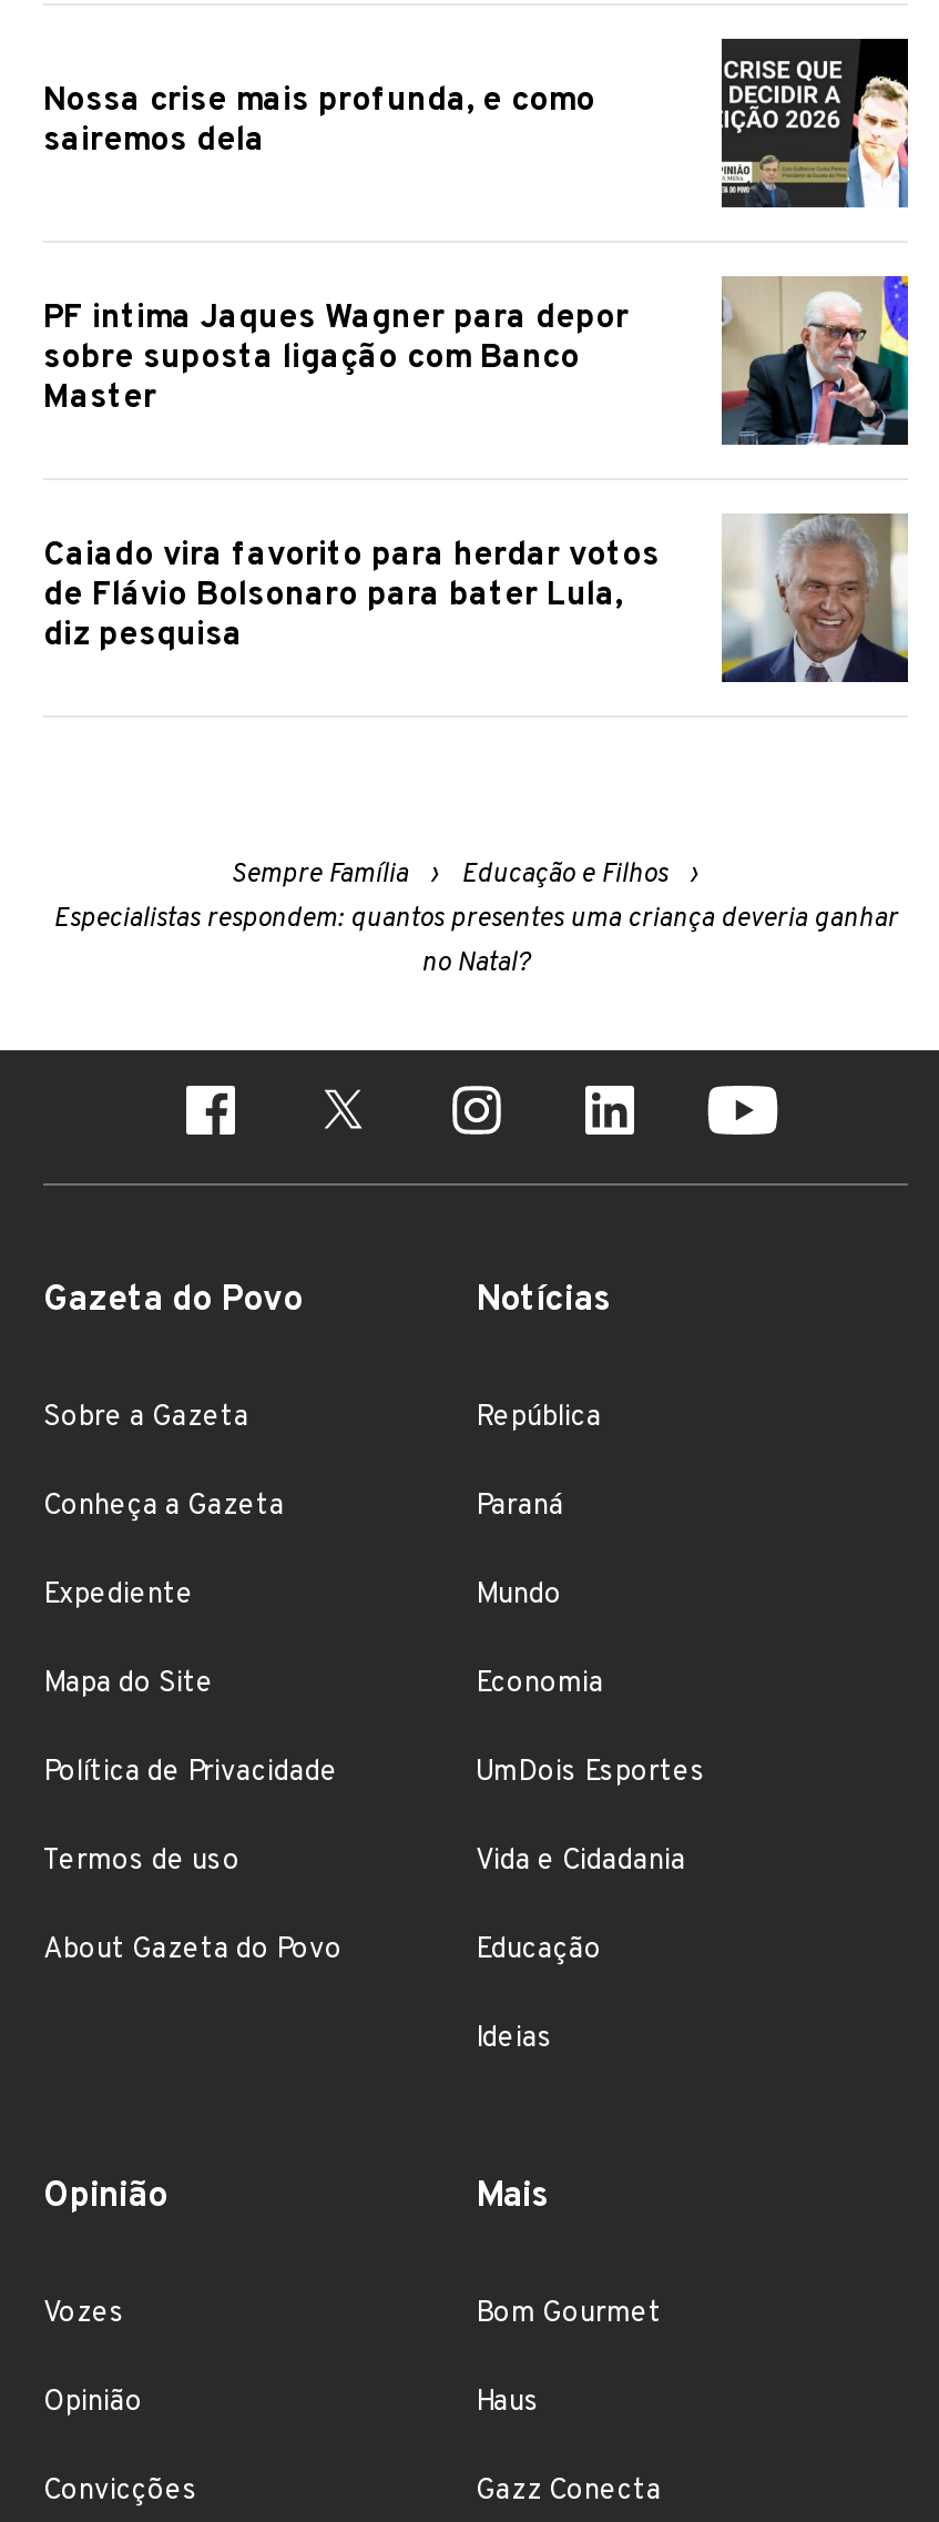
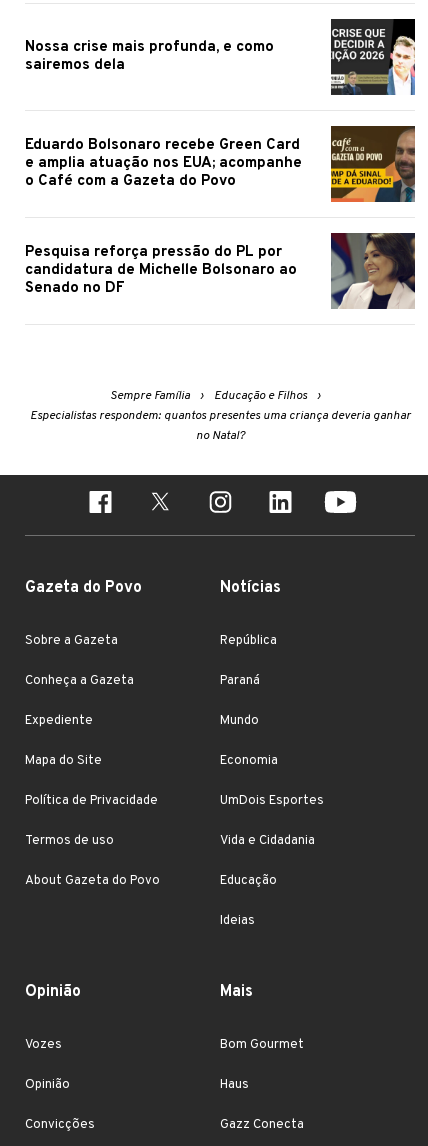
[719,275,910,448] [image] -> [330,125,416,203] [image]
[43,299,629,421] PF intima Jaques Wagner para depor | sobre suposta ligação com Banco | Master -> [25,136,302,191] Eduardo Bolsonaro recebe Green Card | e amplia atuação nos EUA; acompanhe | o Café com a Gazeta do Povo
[43,512,910,683] [image] | Caiado vira favorito para herdar votos | de Flávio Bolsonaro para bater Lula, | diz pesquisa -> [25,232,416,310] [image] | Pesquisa reforça pressão do PL por | candidatura de Michelle Bolsonaro ao | Senado no DF

